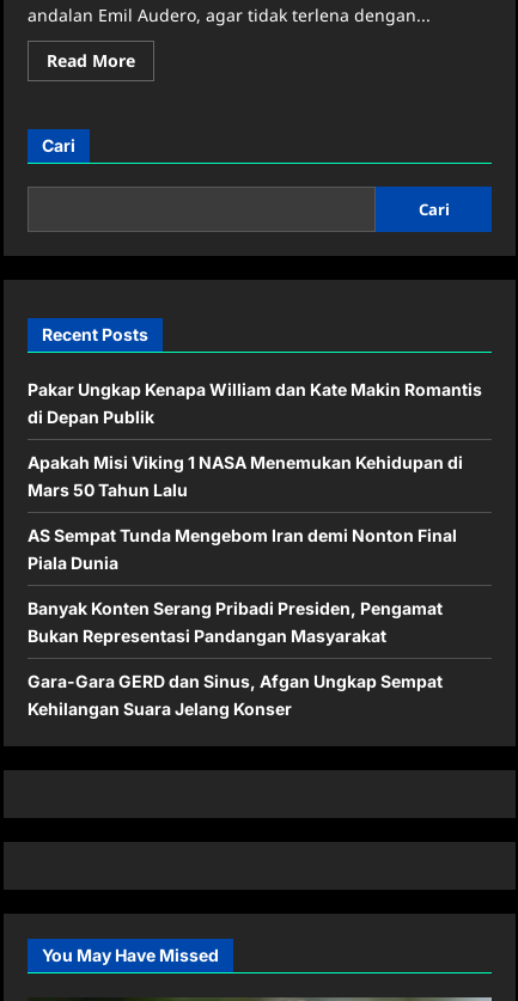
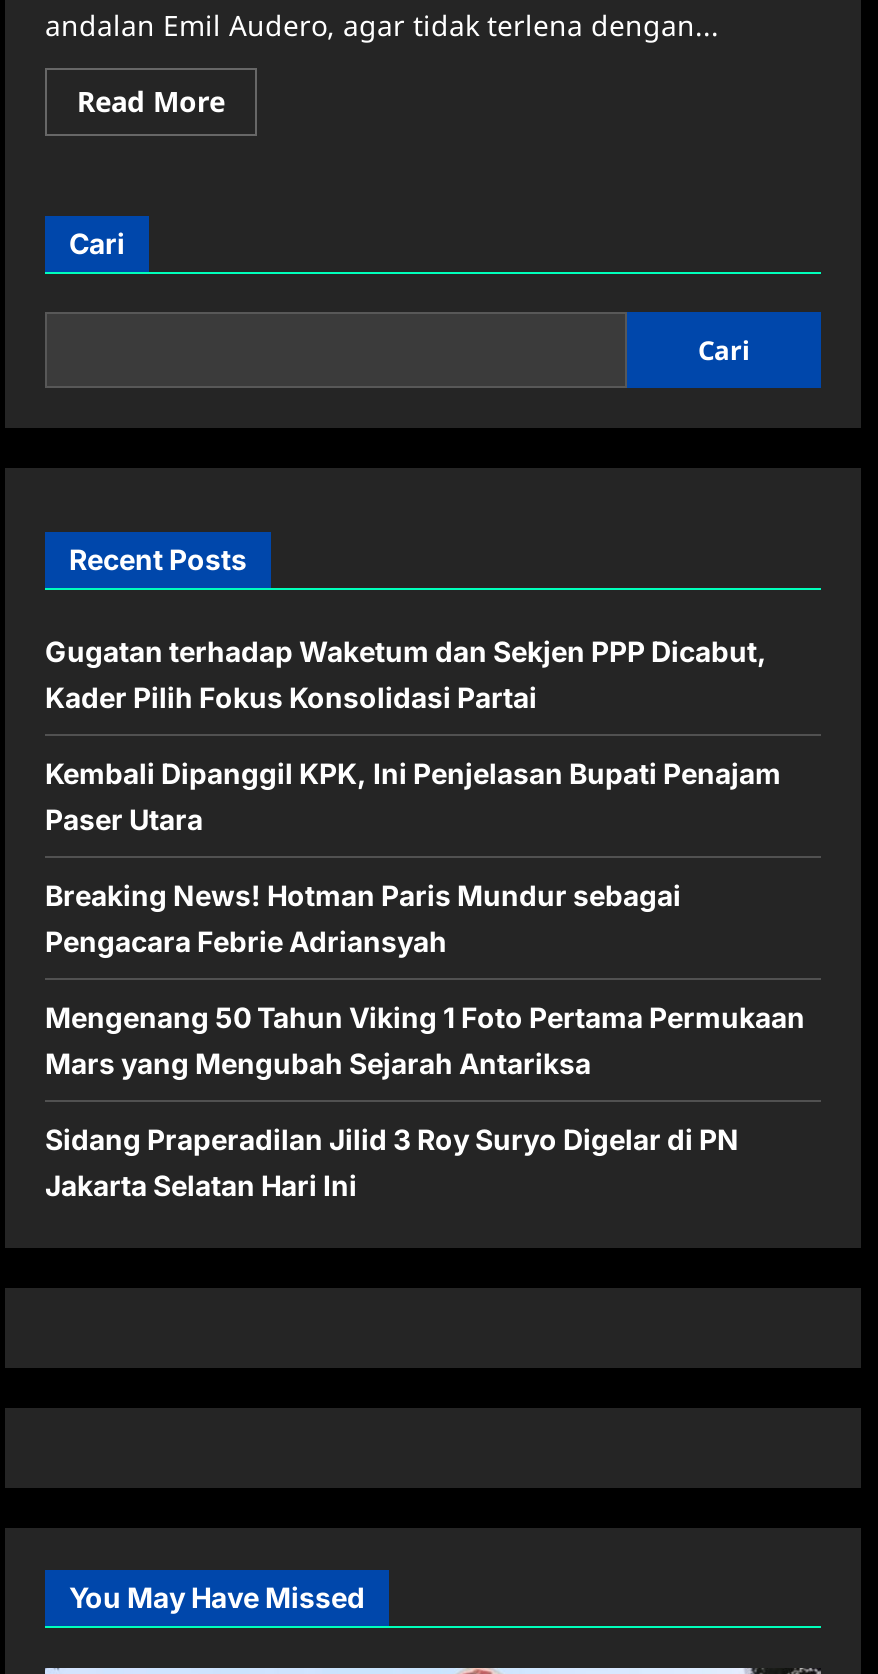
[28,379,482,427] Pakar Ungkap Kenapa William dan Kate Makin Romantis | di Depan Publik -> [45,634,767,714] Gugatan terhadap Waketum dan Sekjen PPP Dicabut, | Kader Pilih Fokus Konsolidasi Partai
[28,452,463,500] Apakah Misi Viking 1 NASA Menemukan Kehidupan di | Mars 50 Tahun Lalu -> [45,756,781,836] Kembali Dipanggil KPK, Ini Penjelasan Bupati Penajam | Paser Utara
[28,525,457,573] AS Sempat Tunda Mengebom Iran demi Nonton Final | Piala Dunia -> [45,878,681,958] Breaking News! Hotman Paris Mundur sebagai | Pengacara Febrie Adriansyah
[28,598,443,646] Banyak Konten Serang Pribadi Presiden, Pengamat | Bukan Representasi Pandangan Masyarakat -> [45,1000,805,1080] Mengenang 50 Tahun Viking 1 Foto Pertama Permukaan | Mars yang Mengubah Sejarah Antariksa
[28,671,443,719] Gara-Gara GERD dan Sinus, Afgan Ungkap Sempat | Kehilangan Suara Jelang Konser -> [45,1122,739,1202] Sidang Praperadilan Jilid 3 Roy Suryo Digelar di PN | Jakarta Selatan Hari Ini

